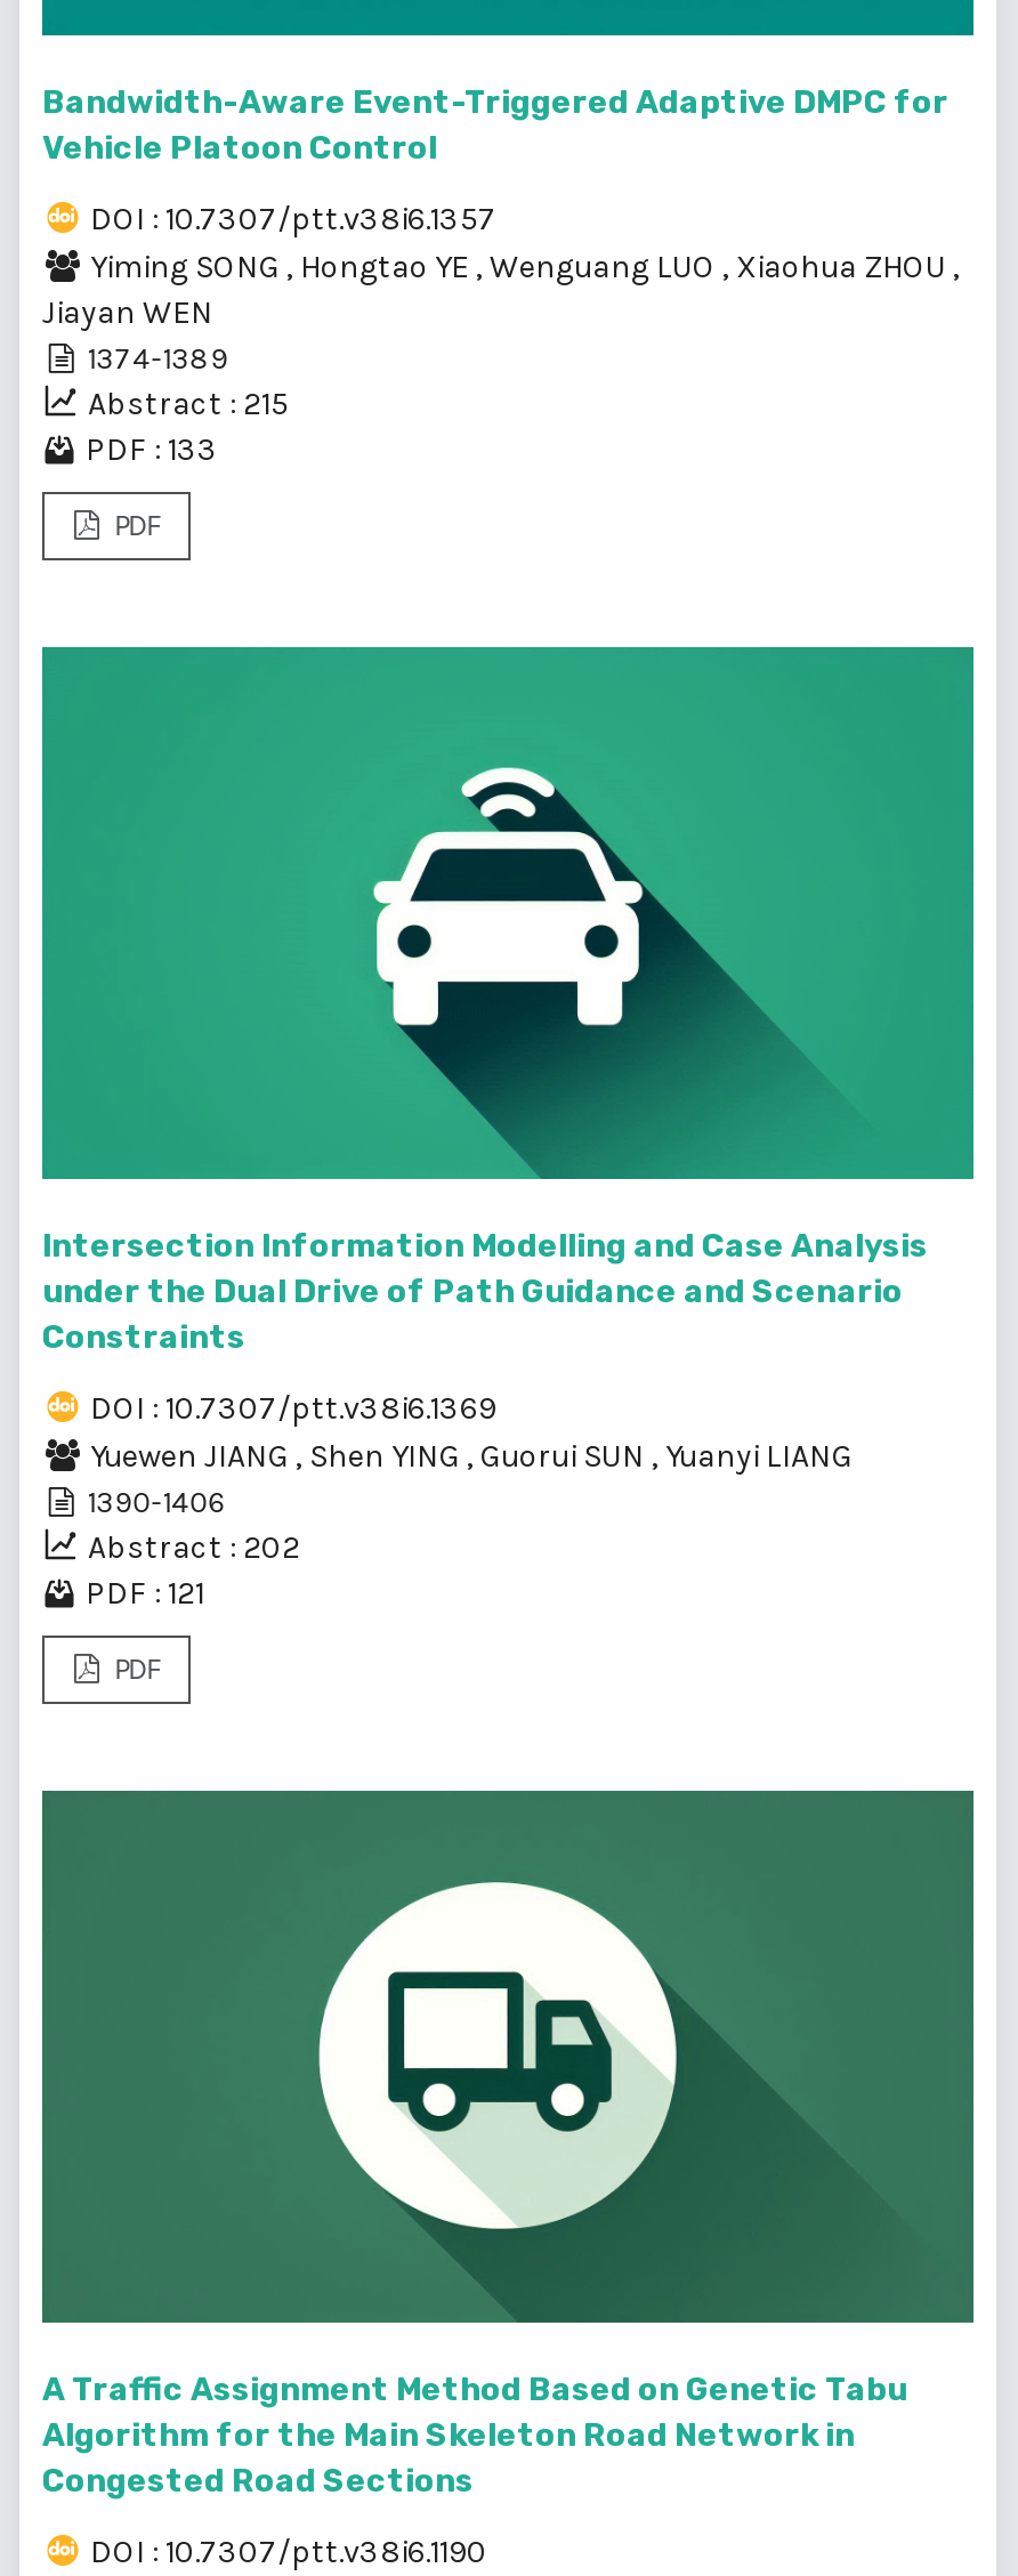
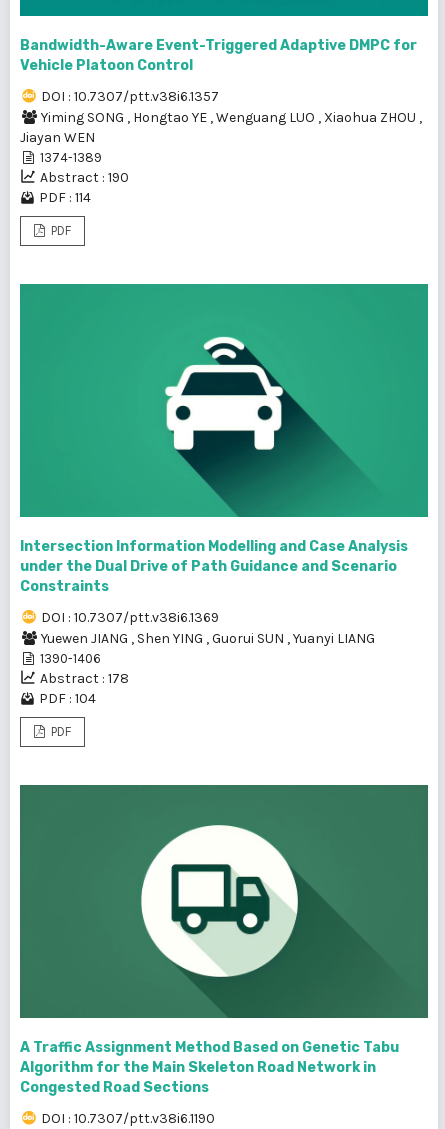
[88,384,289,423] Abstract : 215 -> [40,169,129,186] Abstract : 190
[86,430,218,469] PDF : 133 -> [39,189,91,206] PDF : 114
[88,1528,300,1567] Abstract : 202 -> [40,670,129,687] Abstract : 178
[86,1574,204,1612] PDF : 121 -> [39,690,96,707] PDF : 104

